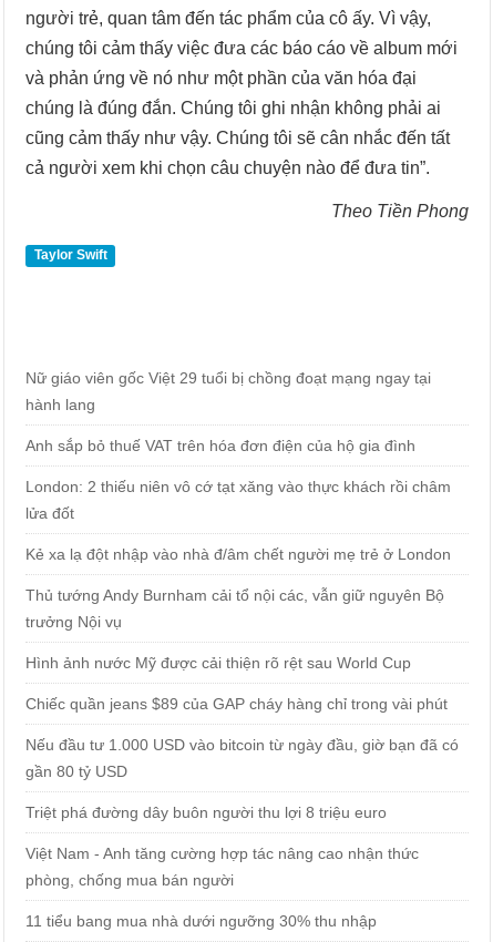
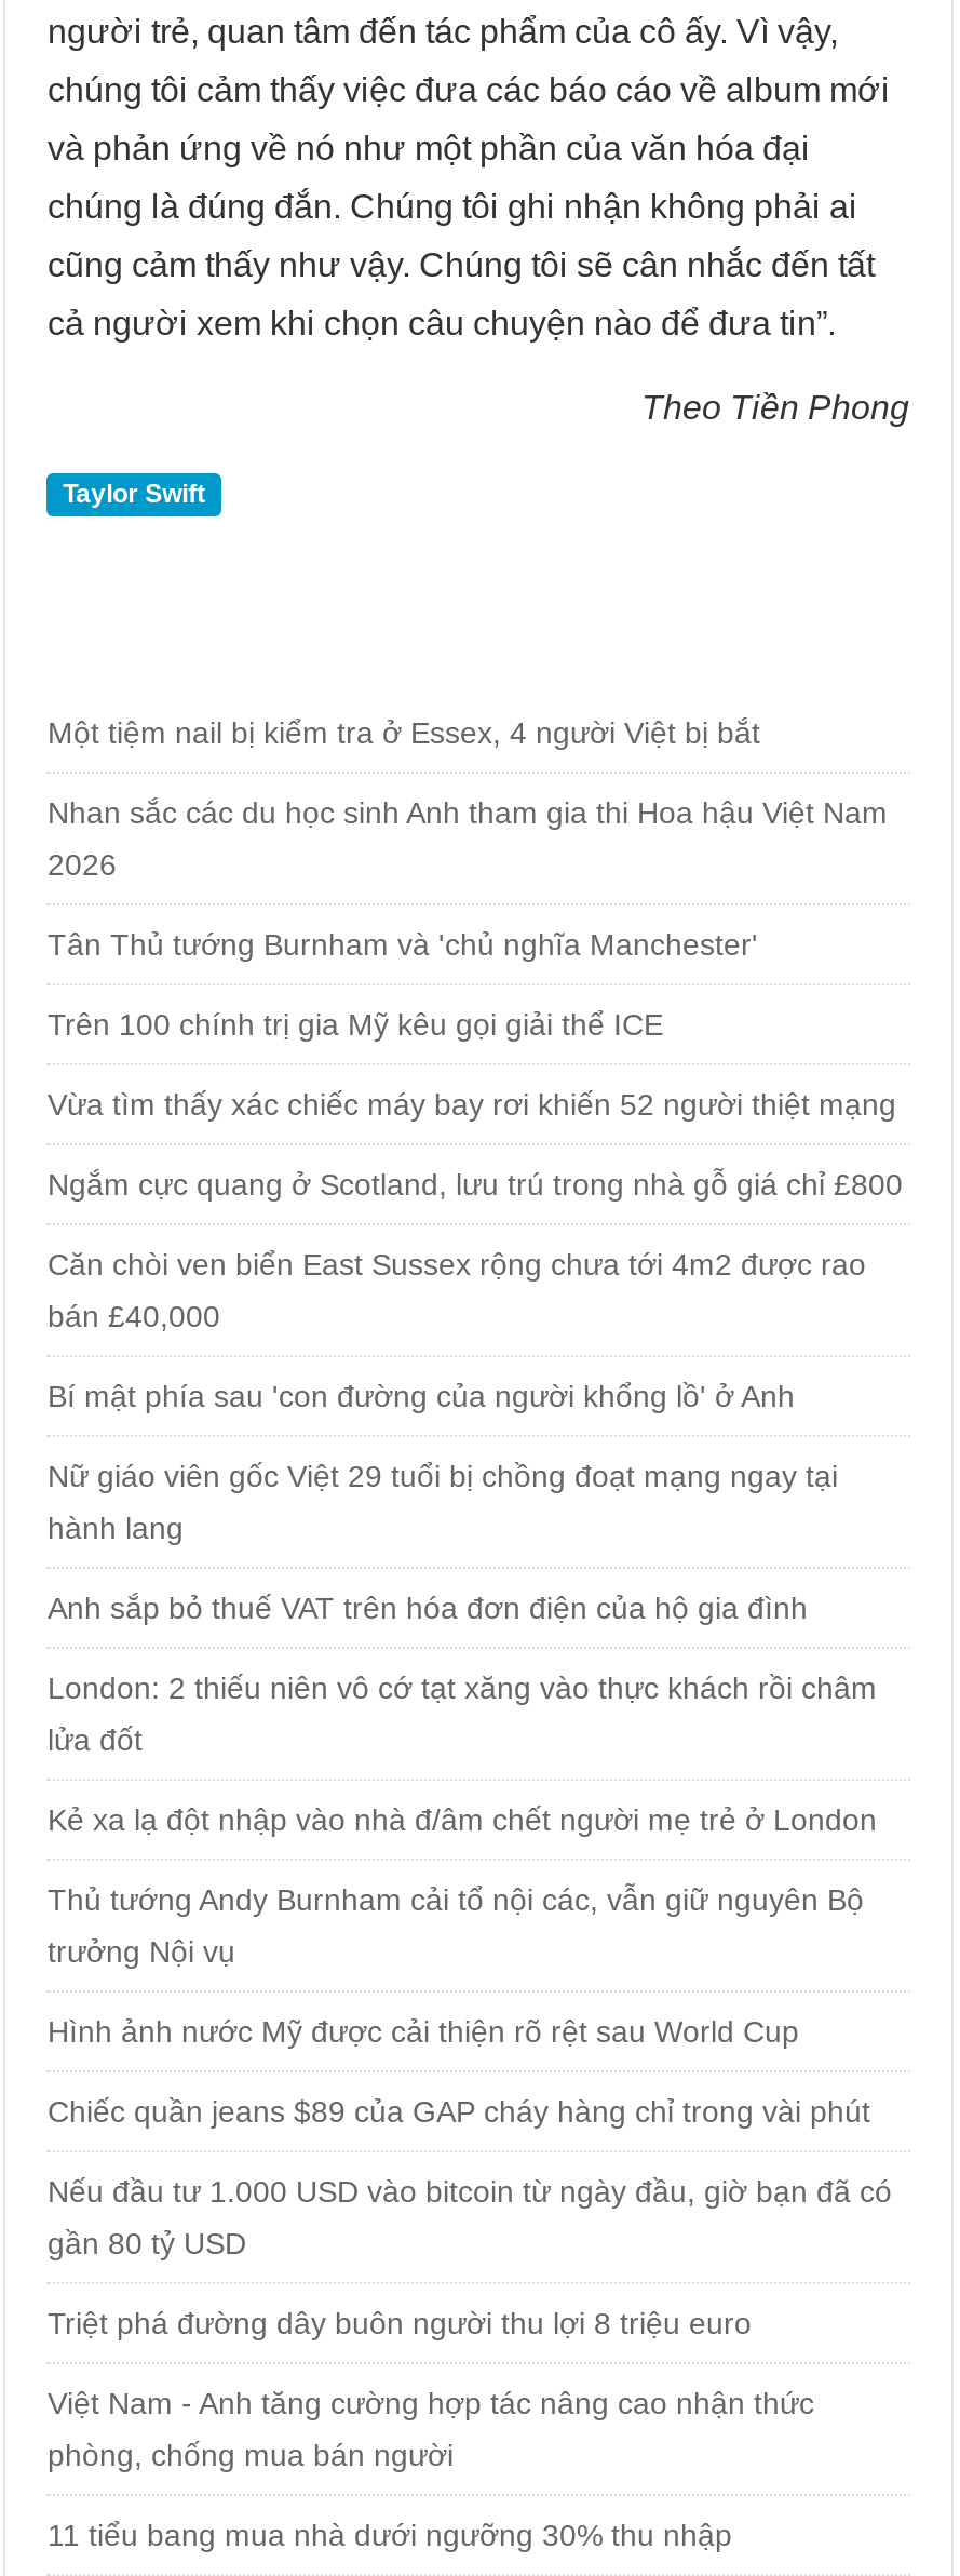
none -> [48,715,903,1413] Một tiệm nail bị kiểm tra ở Essex, 4 người Việt bị bắt | Nhan sắc các du học sinh Anh tham gia thi Hoa hậu Việt Nam | 2026 | Tân Thủ tướng Burnham và 'chủ nghĩa Manchester' | Trên 100 chính trị gia Mỹ kêu gọi giải thể ICE | Vừa tìm thấy xác chiếc máy bay rơi khiến 52 người thiệt mạng | Ngắm cực quang ở Scotland, lưu trú trong nhà gỗ giá chỉ £800 | Căn chòi ven biển East Sussex rộng chưa tới 4m2 được rao | bán £40,000 | Bí mật phía sau 'con đường của người khổng lồ' ở Anh

